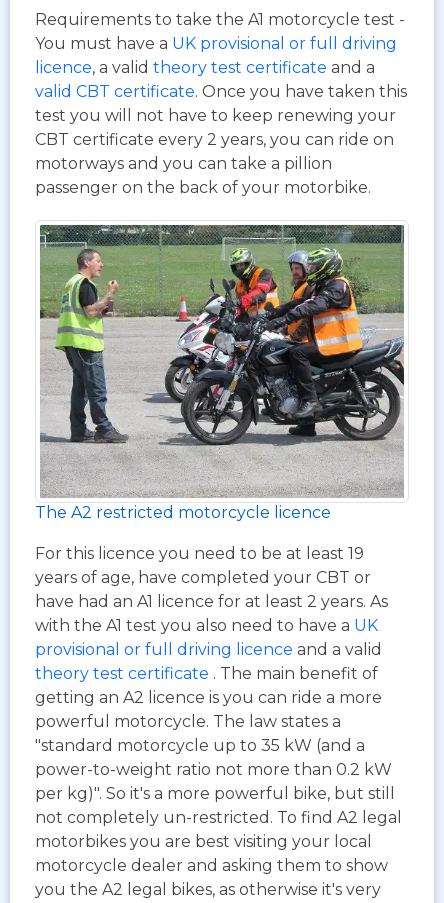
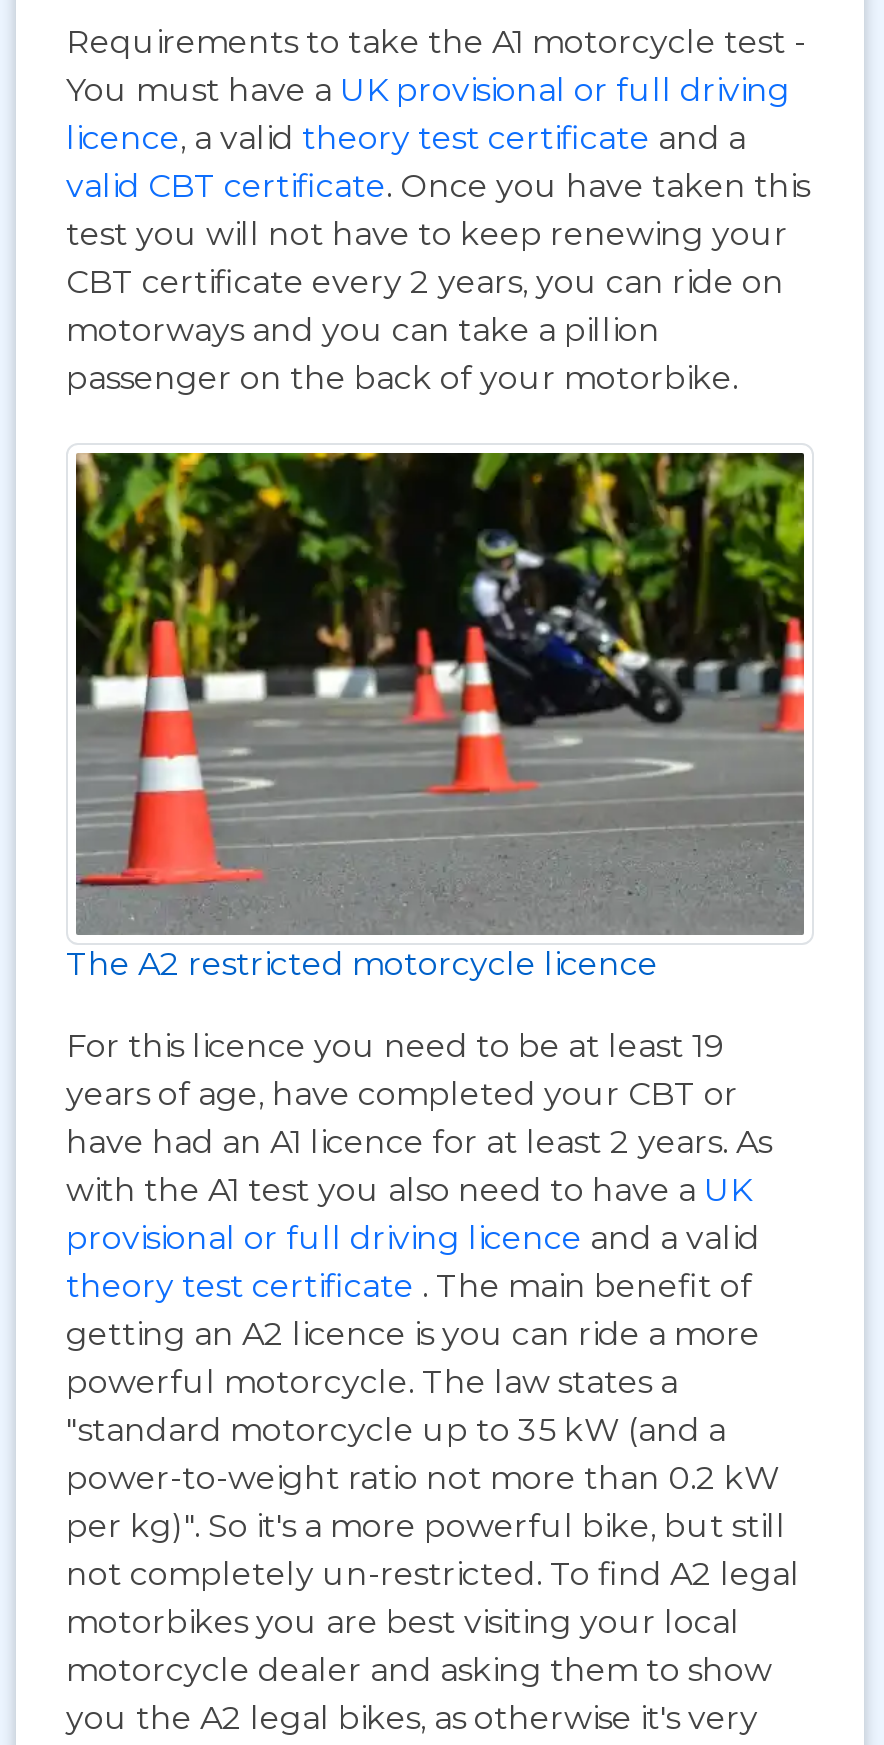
[39,224,405,498] [image] -> [74,451,806,935] [image]

